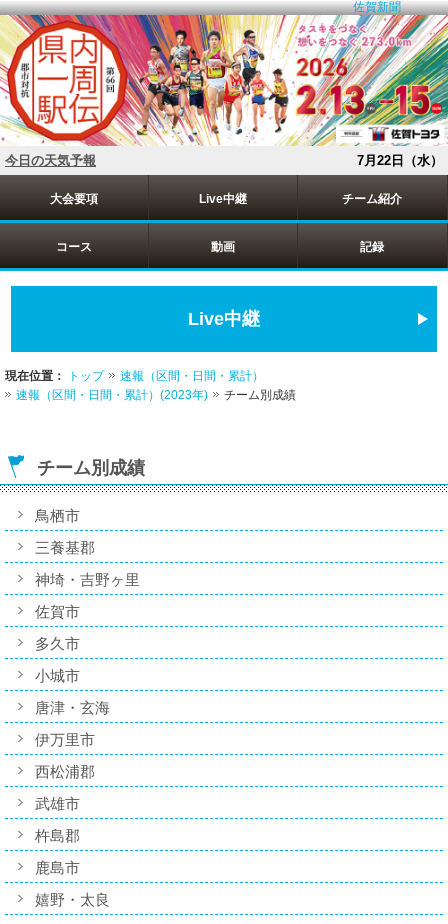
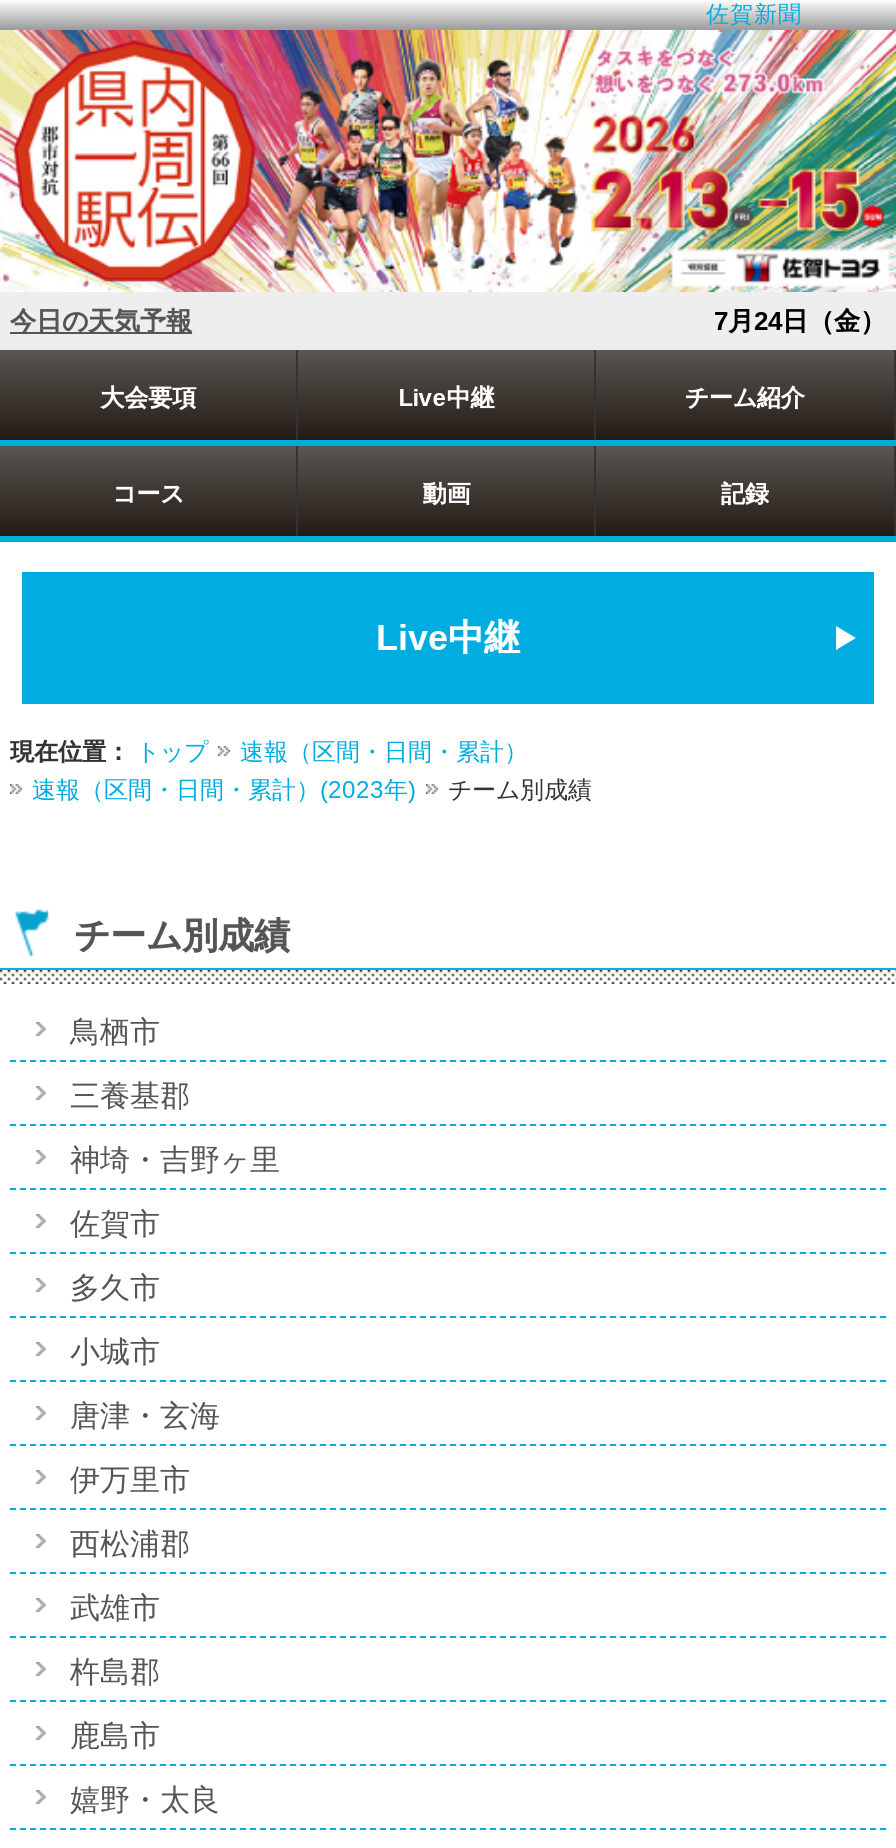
[357,153,443,168] 7月22日（水） -> [714,306,886,336] 7月24日（金）

